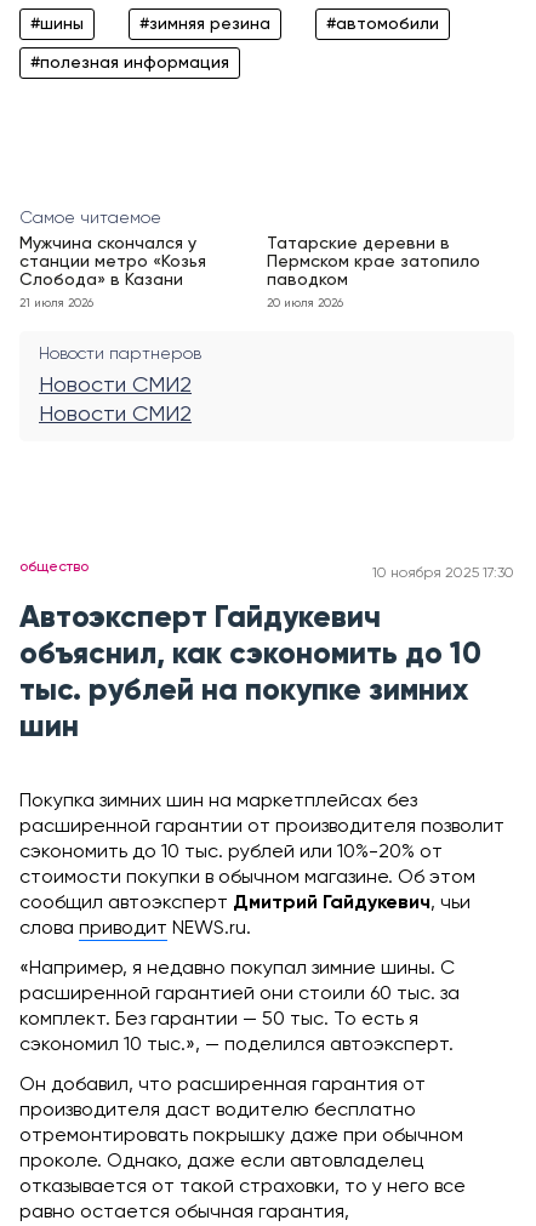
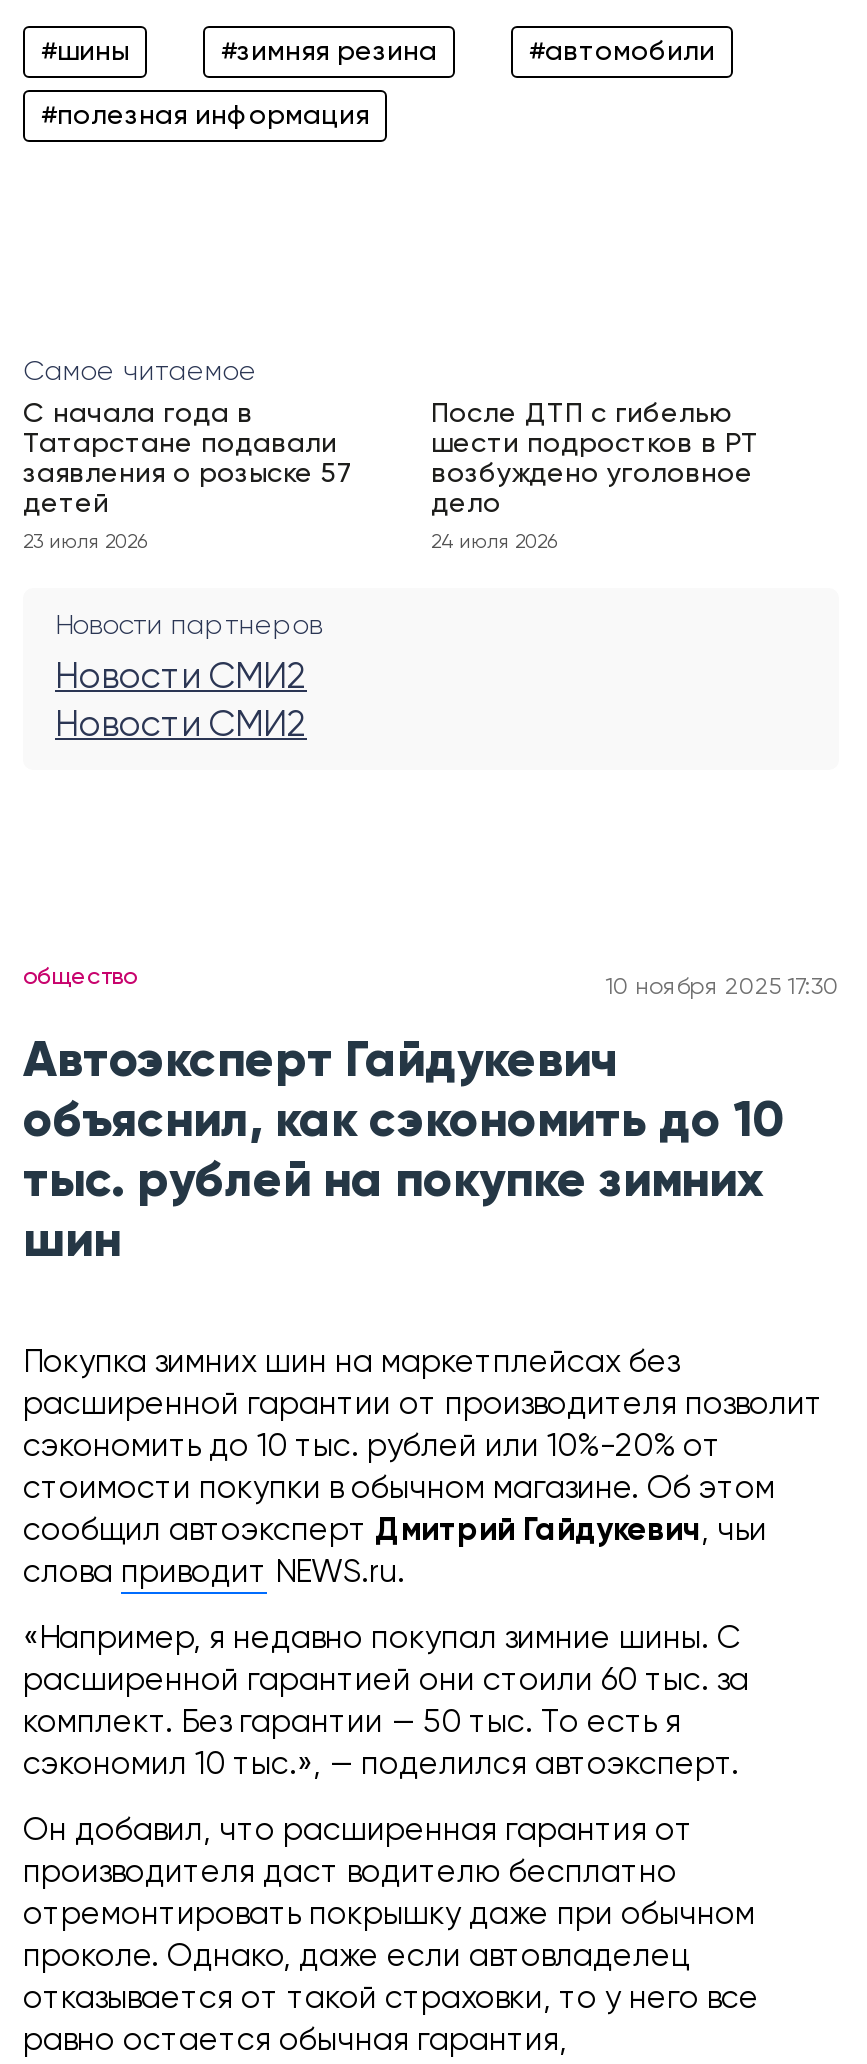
[19,235,206,288] Мужчина скончался у | станции метро «Козья | Слобода» в Казани -> [23,399,353,517] С начала года в | Татарстане подавали | заявления о розыске 57 | детей
[267,235,480,288] Татарские деревни в | Пермском крае затопило | паводком -> [431,399,759,517] После ДТП с гибелью | шести подростков в РТ | возбуждено уголовное | дело
[19,297,93,309] 21 июля 2026 -> [23,531,147,551] 23 июля 2026
[267,297,343,309] 20 июля 2026 -> [431,531,557,551] 24 июля 2026

